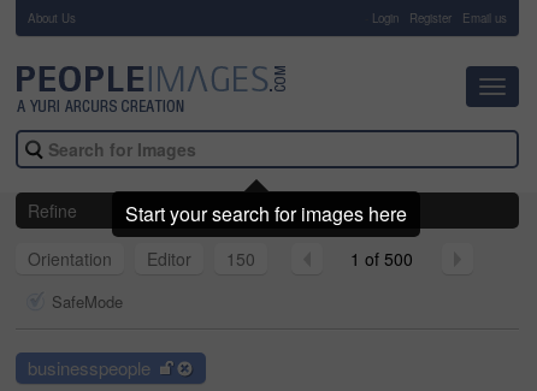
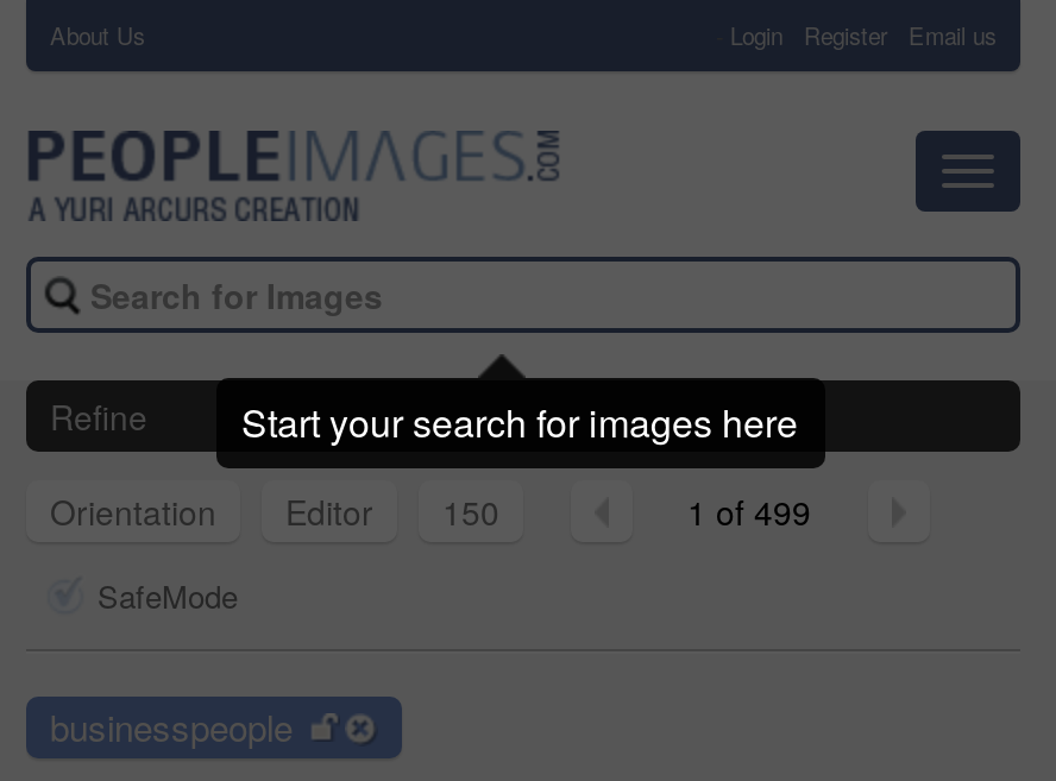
[350,247,413,271] 1 of 500 -> [687,487,811,535] 1 of 499

